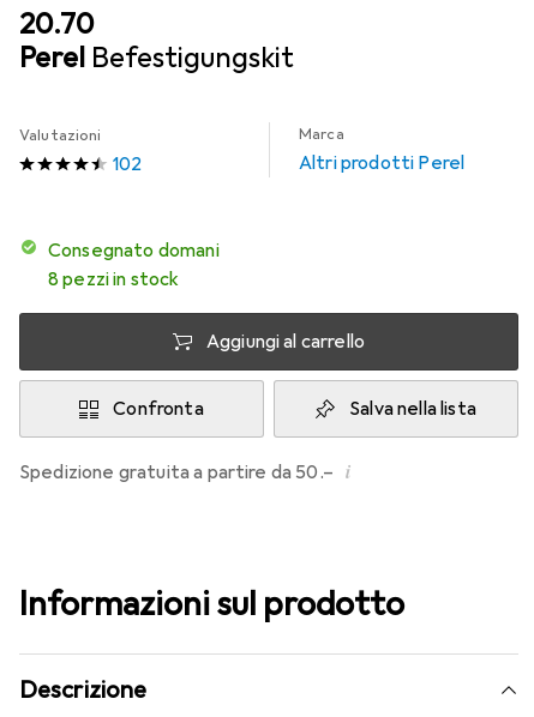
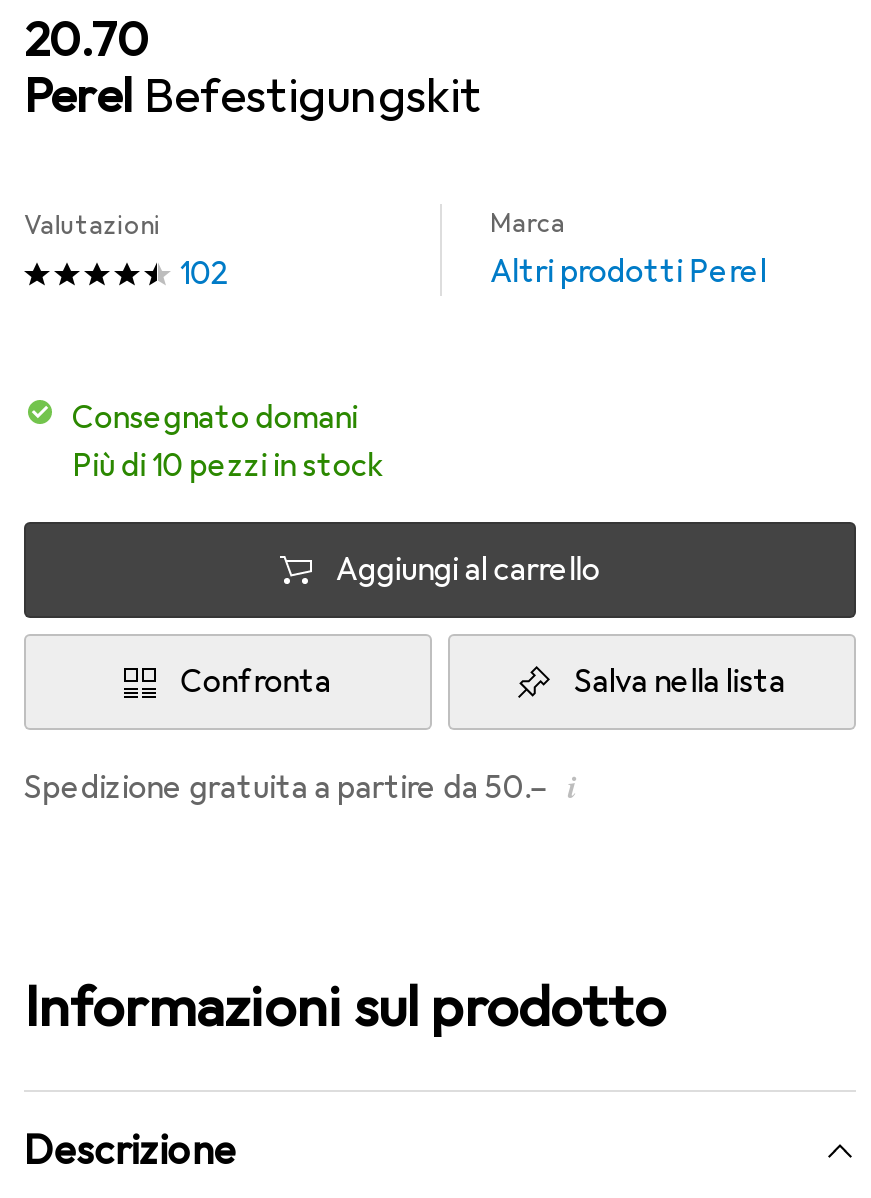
[48,267,180,291] 8 pezzi in stock -> [72,446,384,486] Più di 10 pezzi in stock

